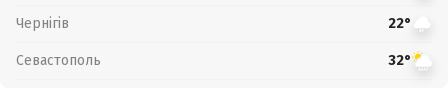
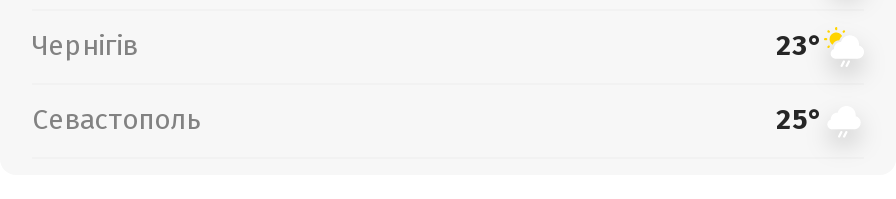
[388,15,412,32] 22° -> [776,29,824,63] 23°
[388,52,412,69] 32° -> [776,103,824,137] 25°

